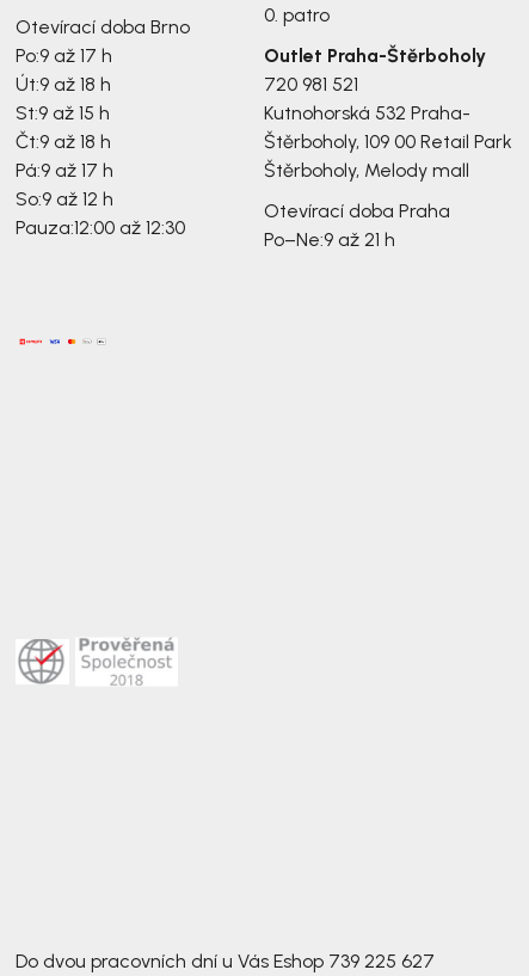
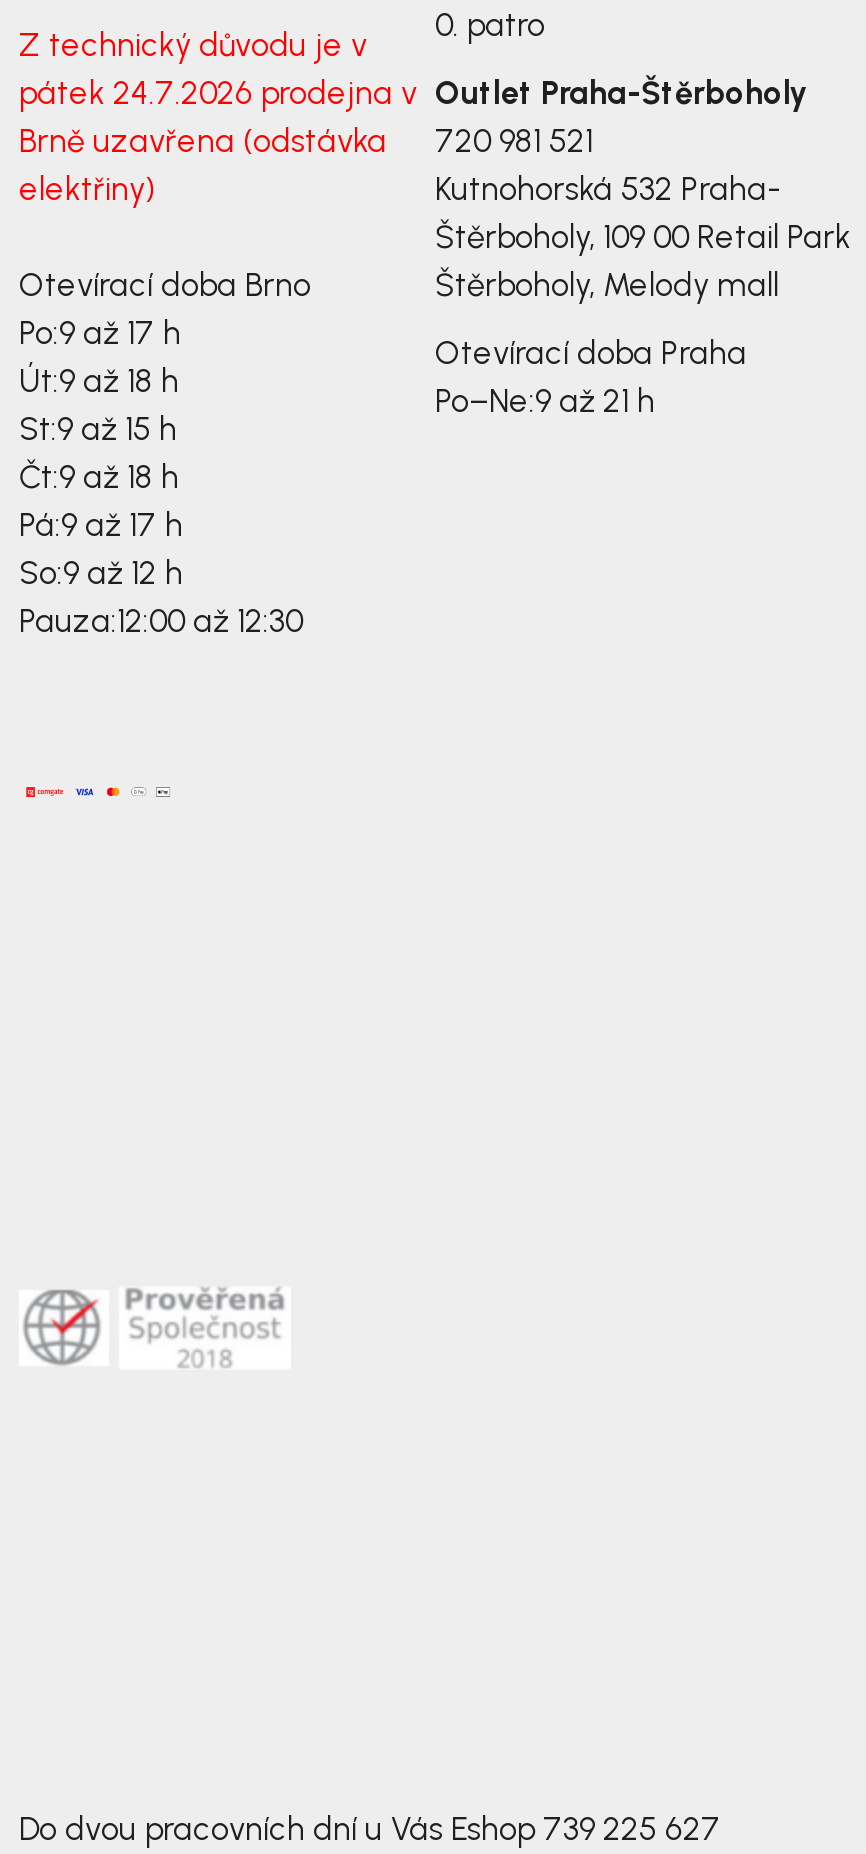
none -> [19,26,417,208] Z technický důvodu je v | pátek 24.7.2026 prodejna v | Brně uzavřena (odstávka | elektřiny)

